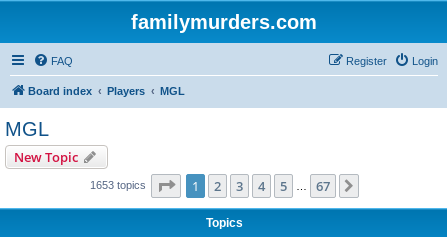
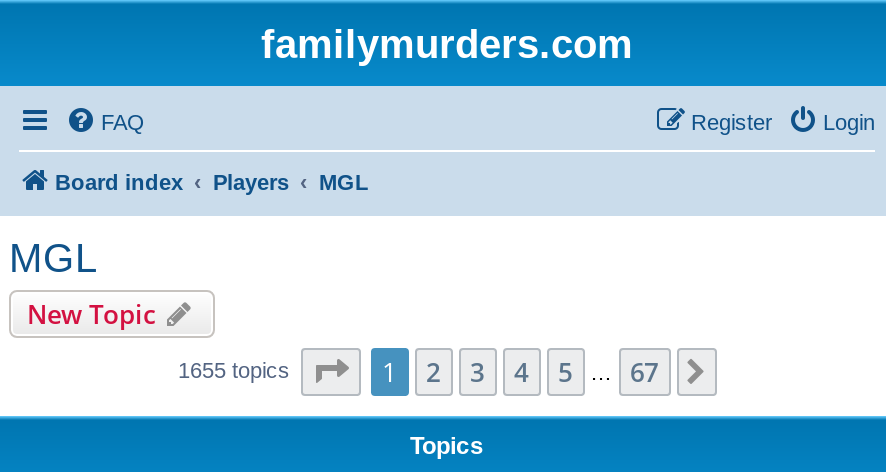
[89,179,148,191] 1653 topics -> [178,358,296,382] 1655 topics

